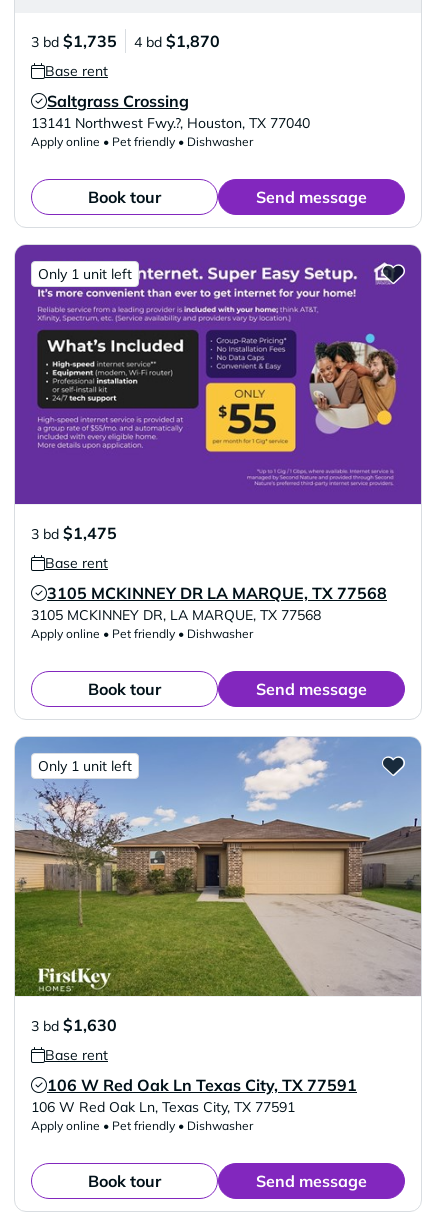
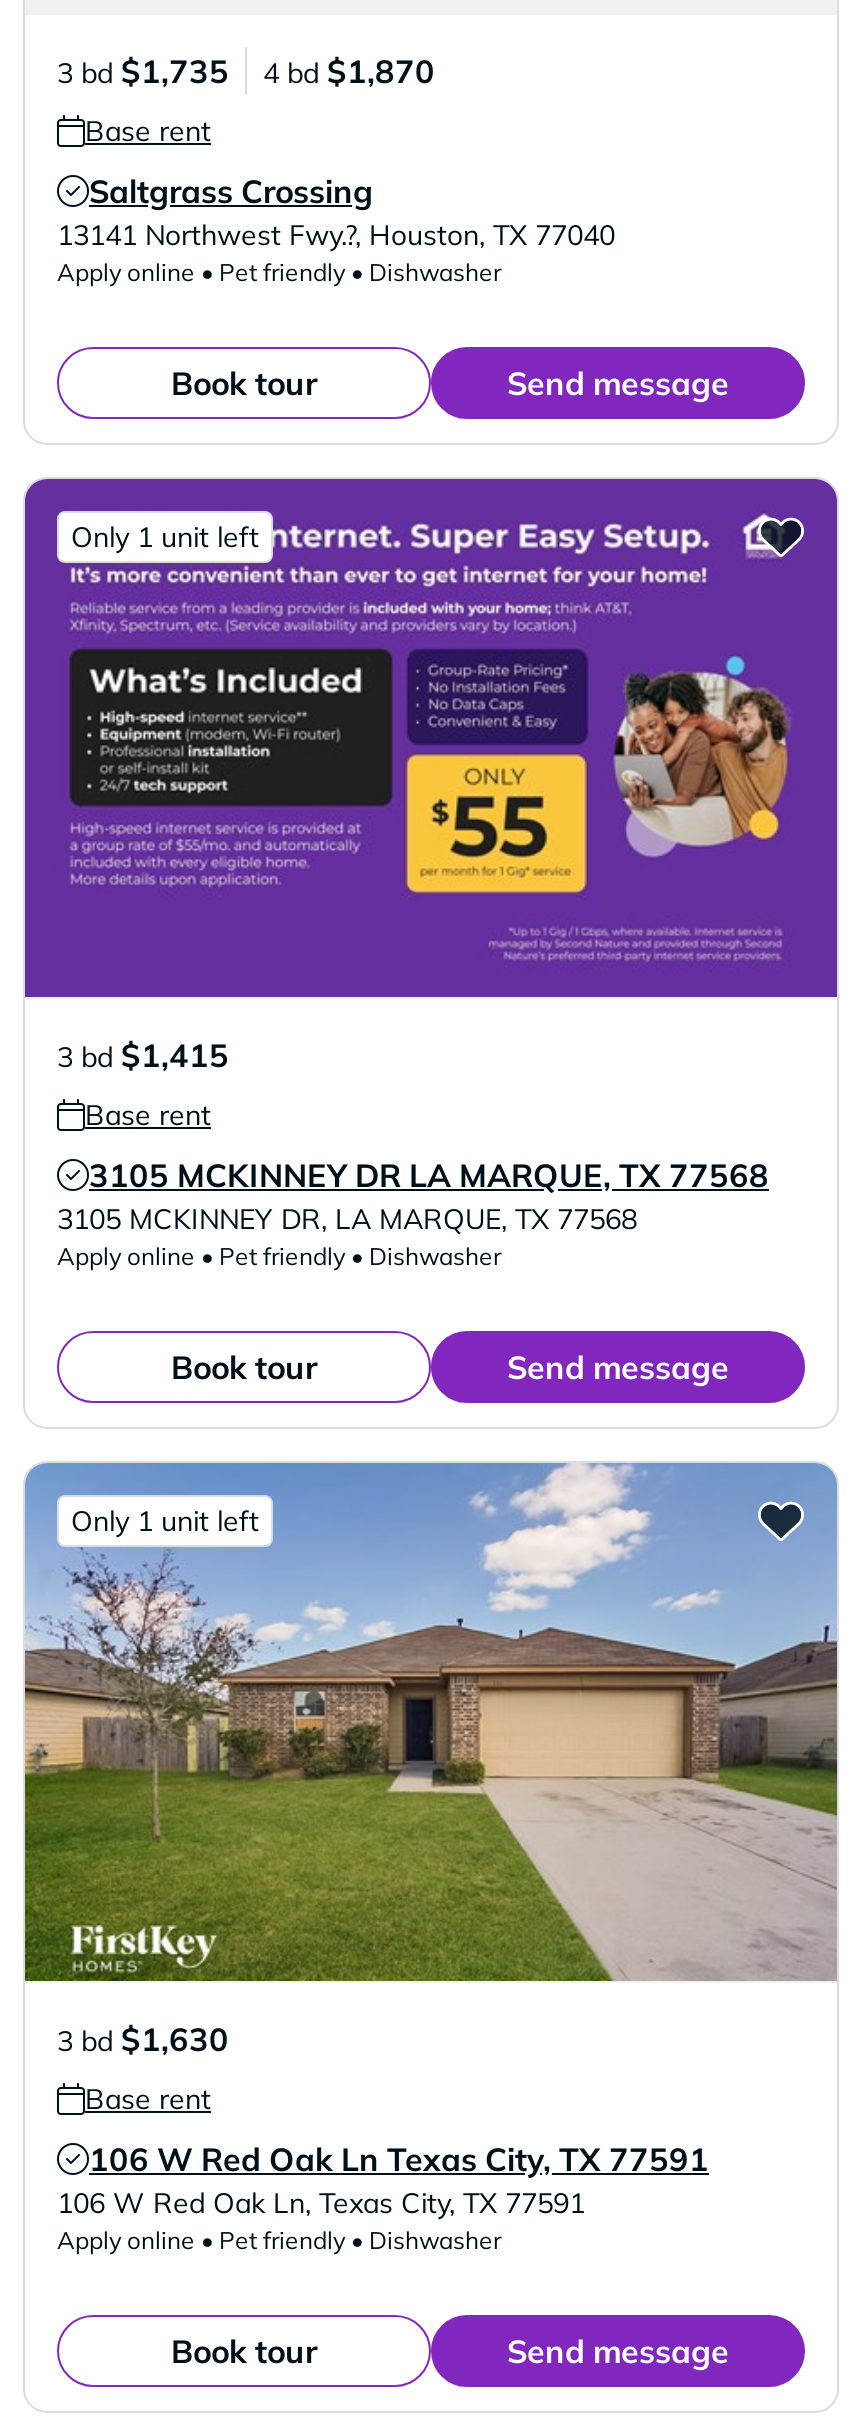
[31,523,117,543] 3 bd $1,475 -> [57,1035,229,1075] 3 bd $1,415

